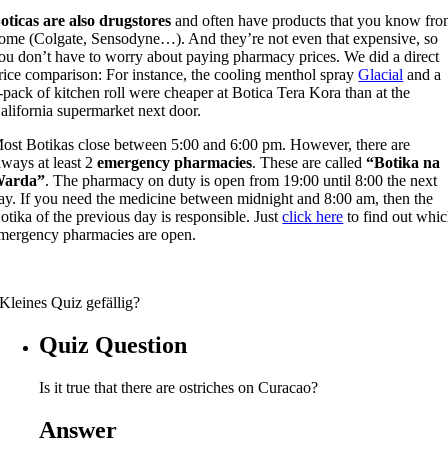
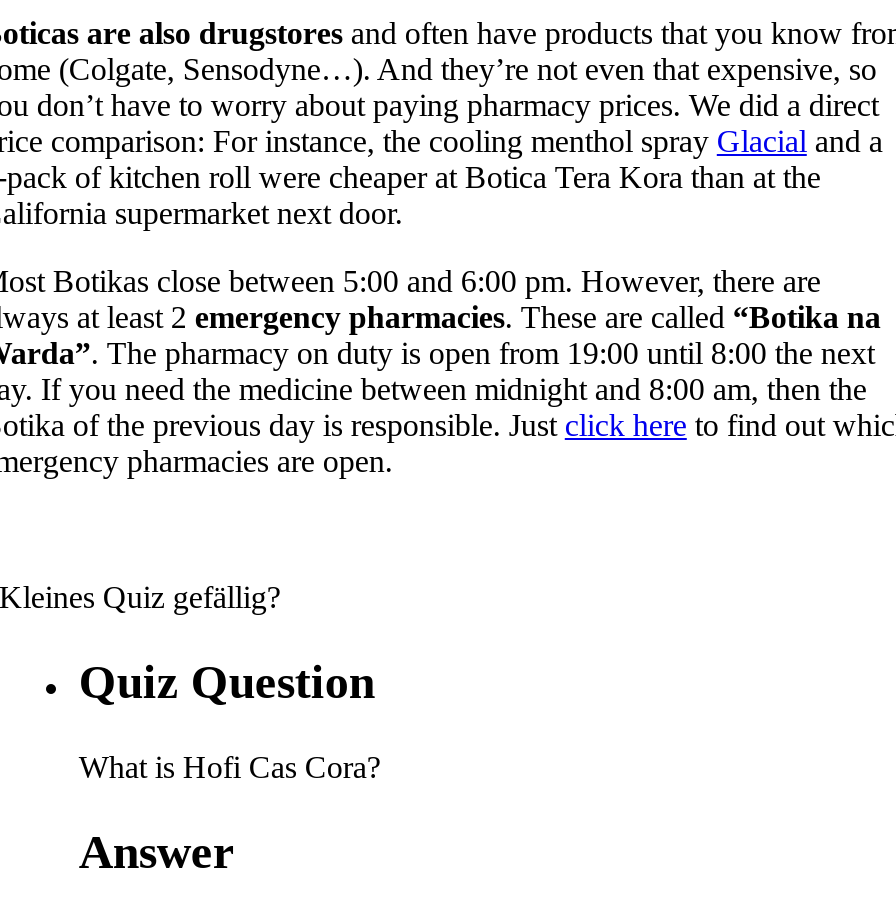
[39,379,318,396] Is it true that there are ostriches on Curacao? -> [79,750,381,784] What is Hofi Cas Cora?

